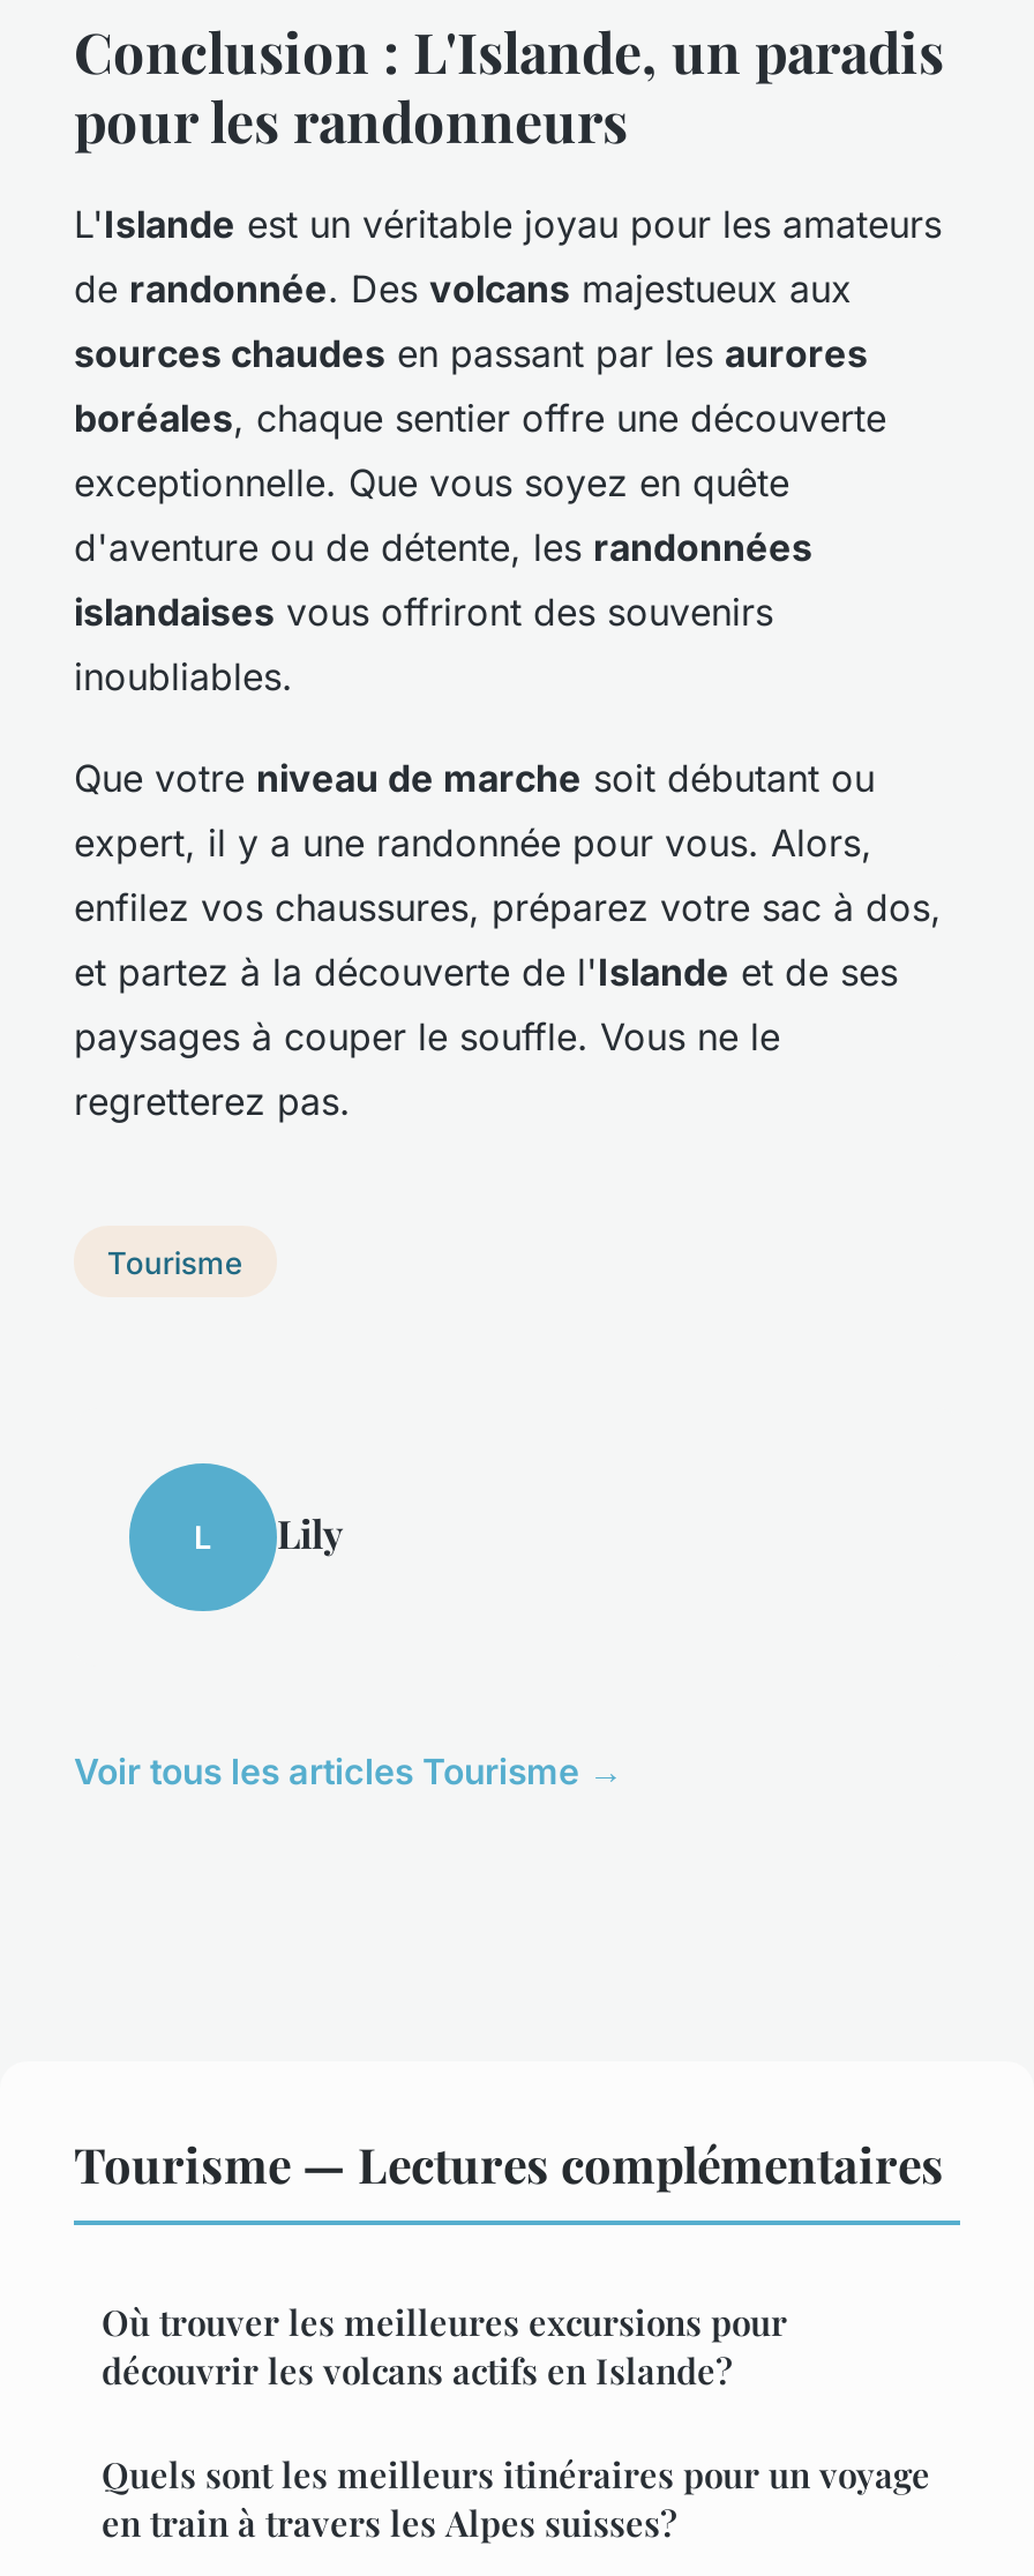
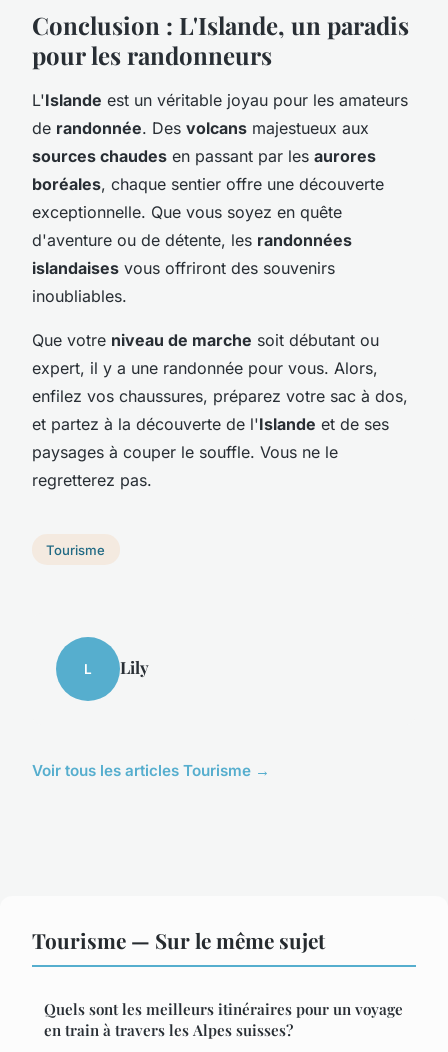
[74,2131,944,2395] Tourisme — Lectures complémentaires | Où trouver les meilleures excursions pour | découvrir les volcans actifs en Islande? -> [32,926,325,954] Tourisme — Sur le même sujet

